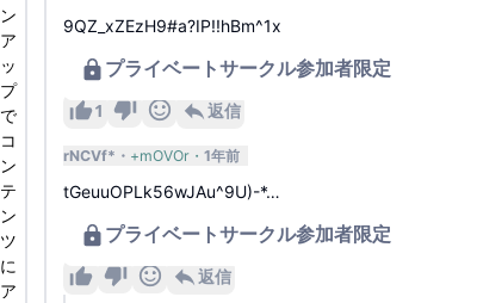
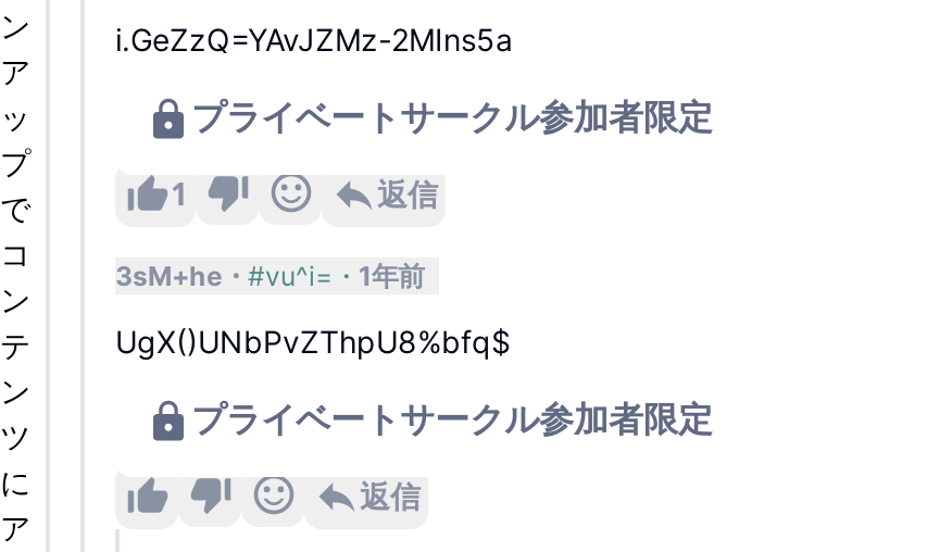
[63,15,281,35] 9QZ_xZEzH9#a?IP!!hBm^1x -> [115,20,513,57] i.GeZzQ=YAvJZMz-2MIns5a
[63,147,190,165] rNCVf* | +mOVOr -> [115,260,333,292] 3sM+he | #vu^i=
[63,181,280,201] tGeuuOPLk56wJAu^9U)-*… -> [115,322,511,359] UgX()UNbPvZThpU8%bfq$

